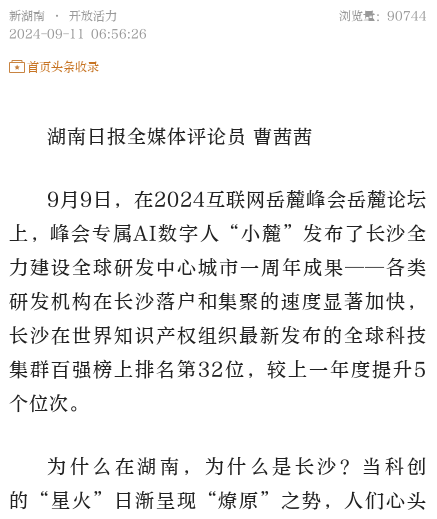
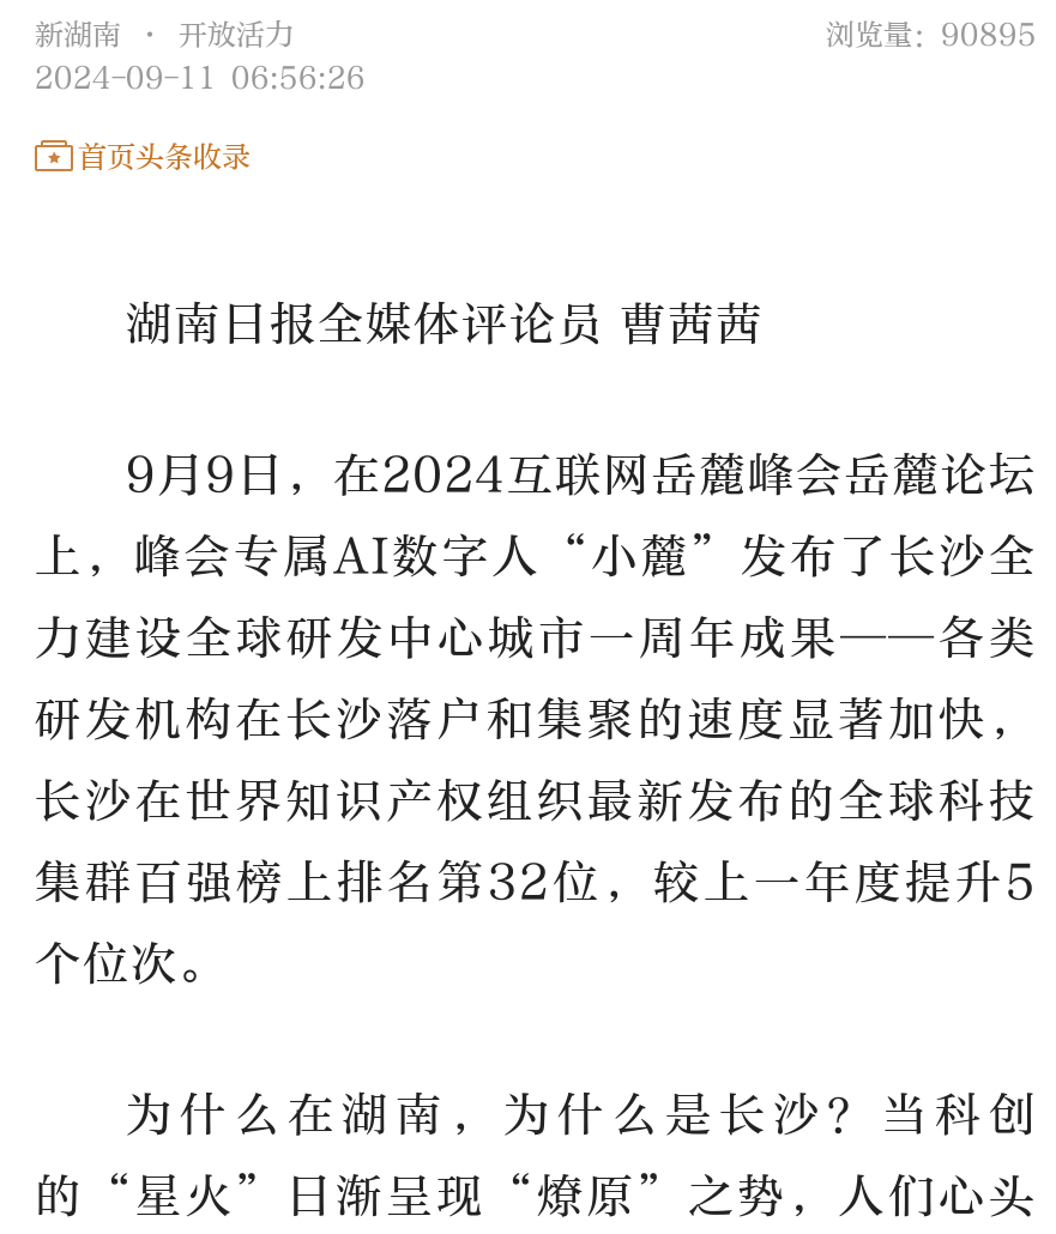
[339,9,427,23] 浏览量：90744 -> [826,18,1037,52] 浏览量：90895

